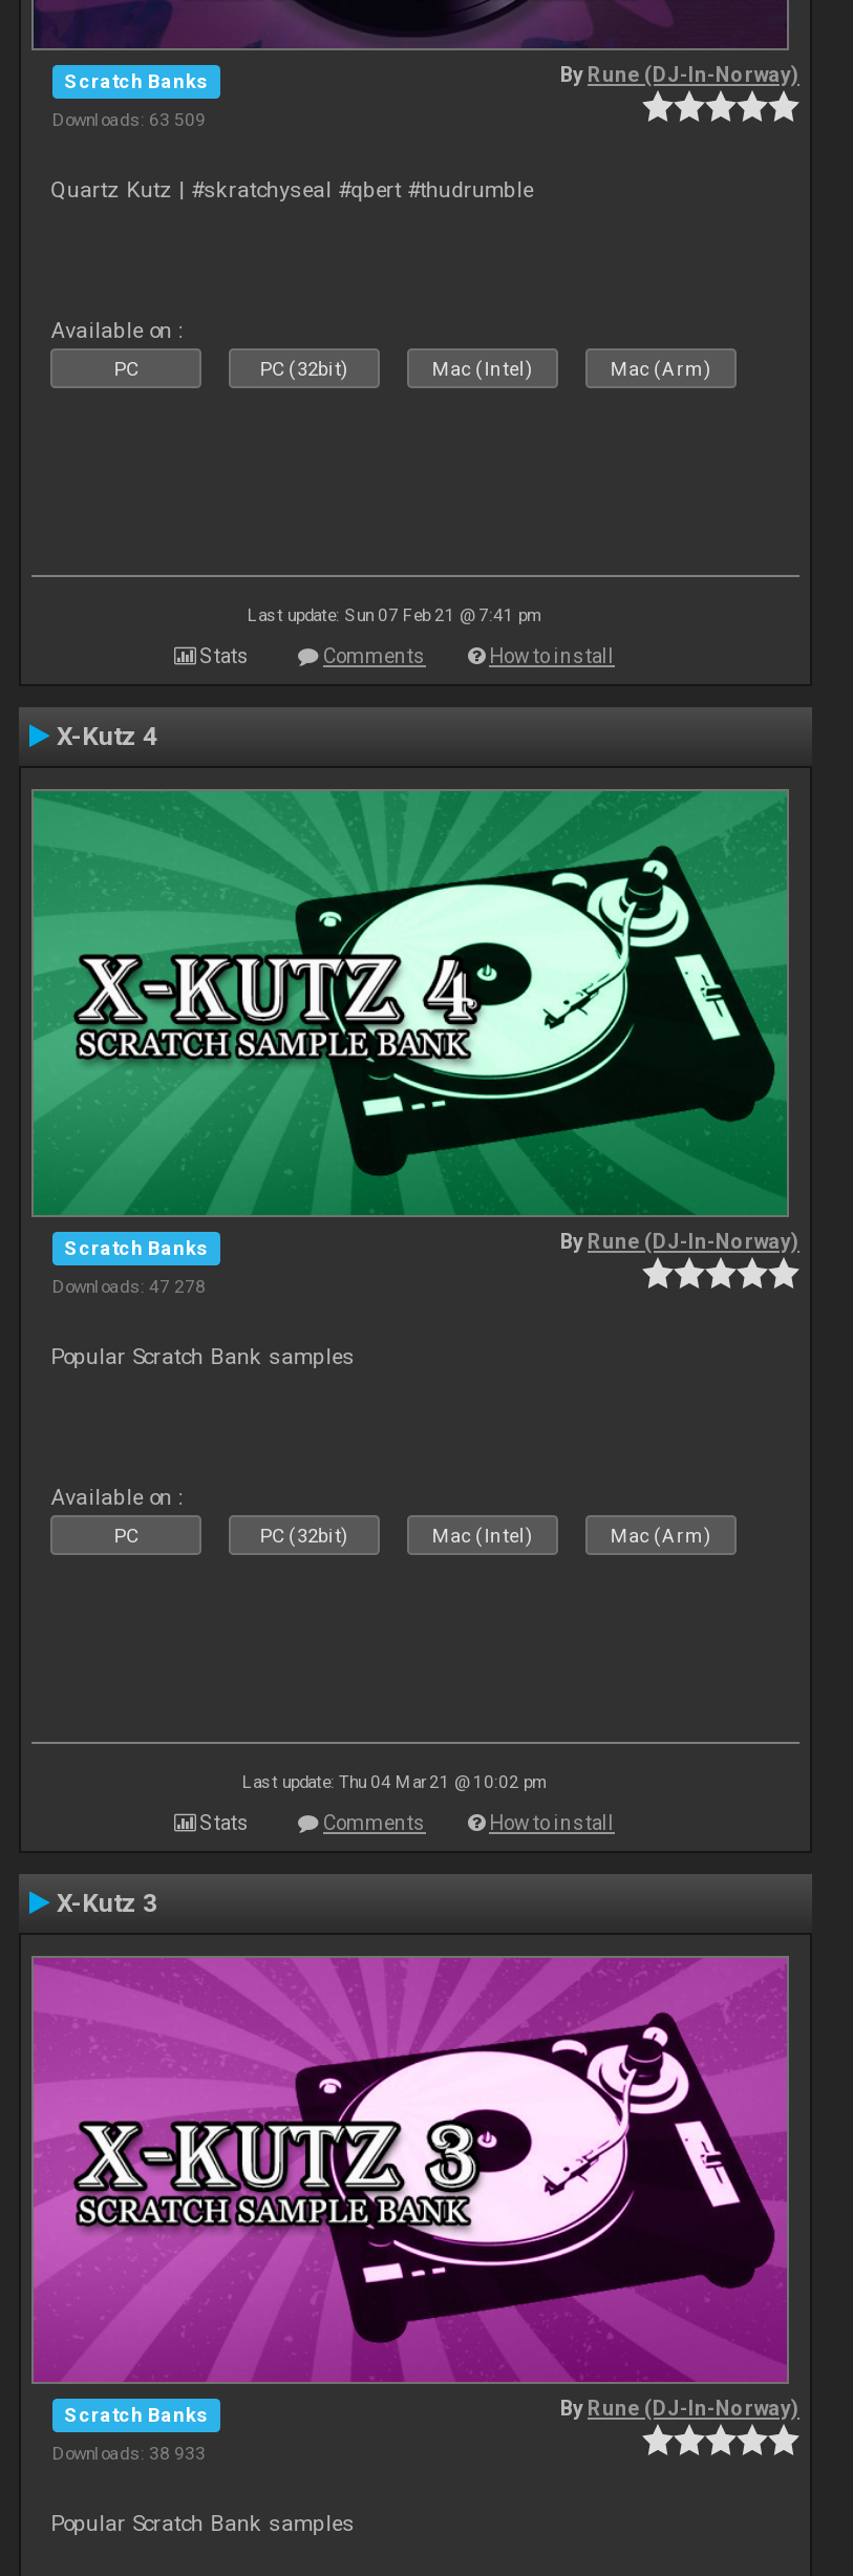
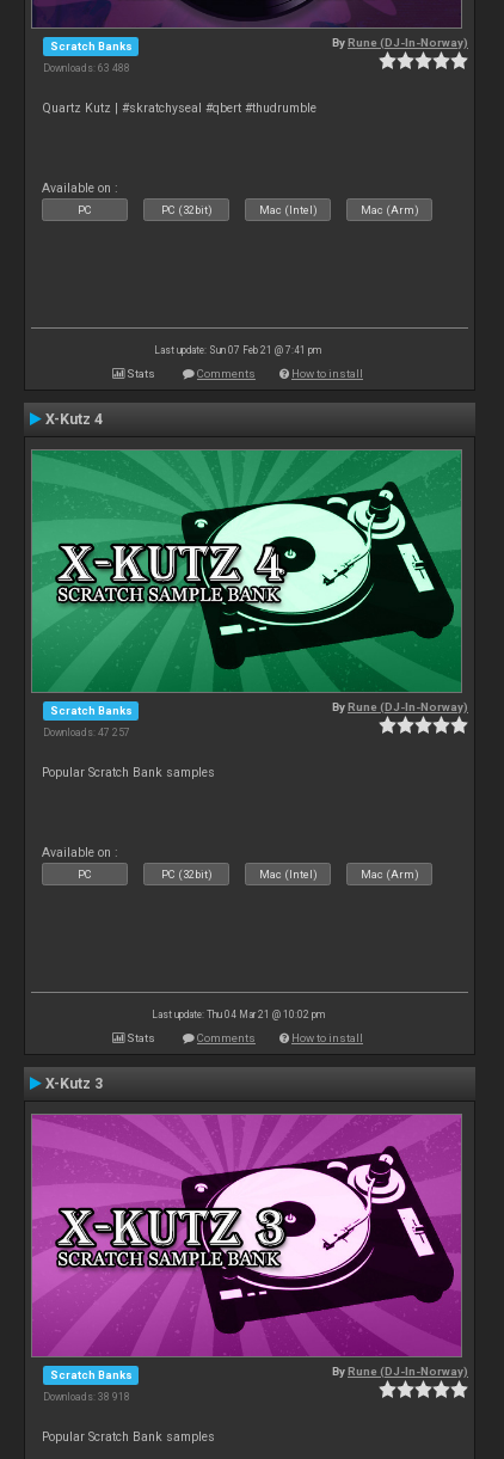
[52,108,206,129] Downloads: 63 509 -> [43,62,130,74] Downloads: 63 488
[52,1275,206,1296] Downloads: 47 278 -> [43,726,130,738] Downloads: 47 257
[52,2442,206,2463] Downloads: 38 933 -> [43,1391,130,1402] Downloads: 38 918

